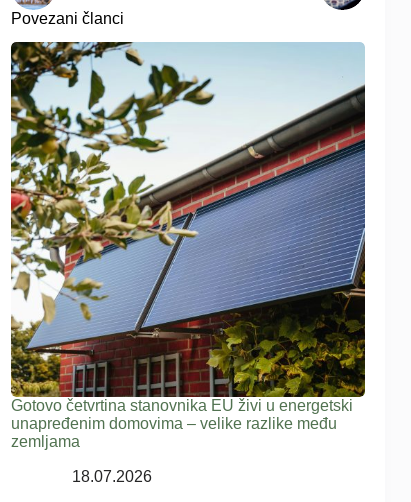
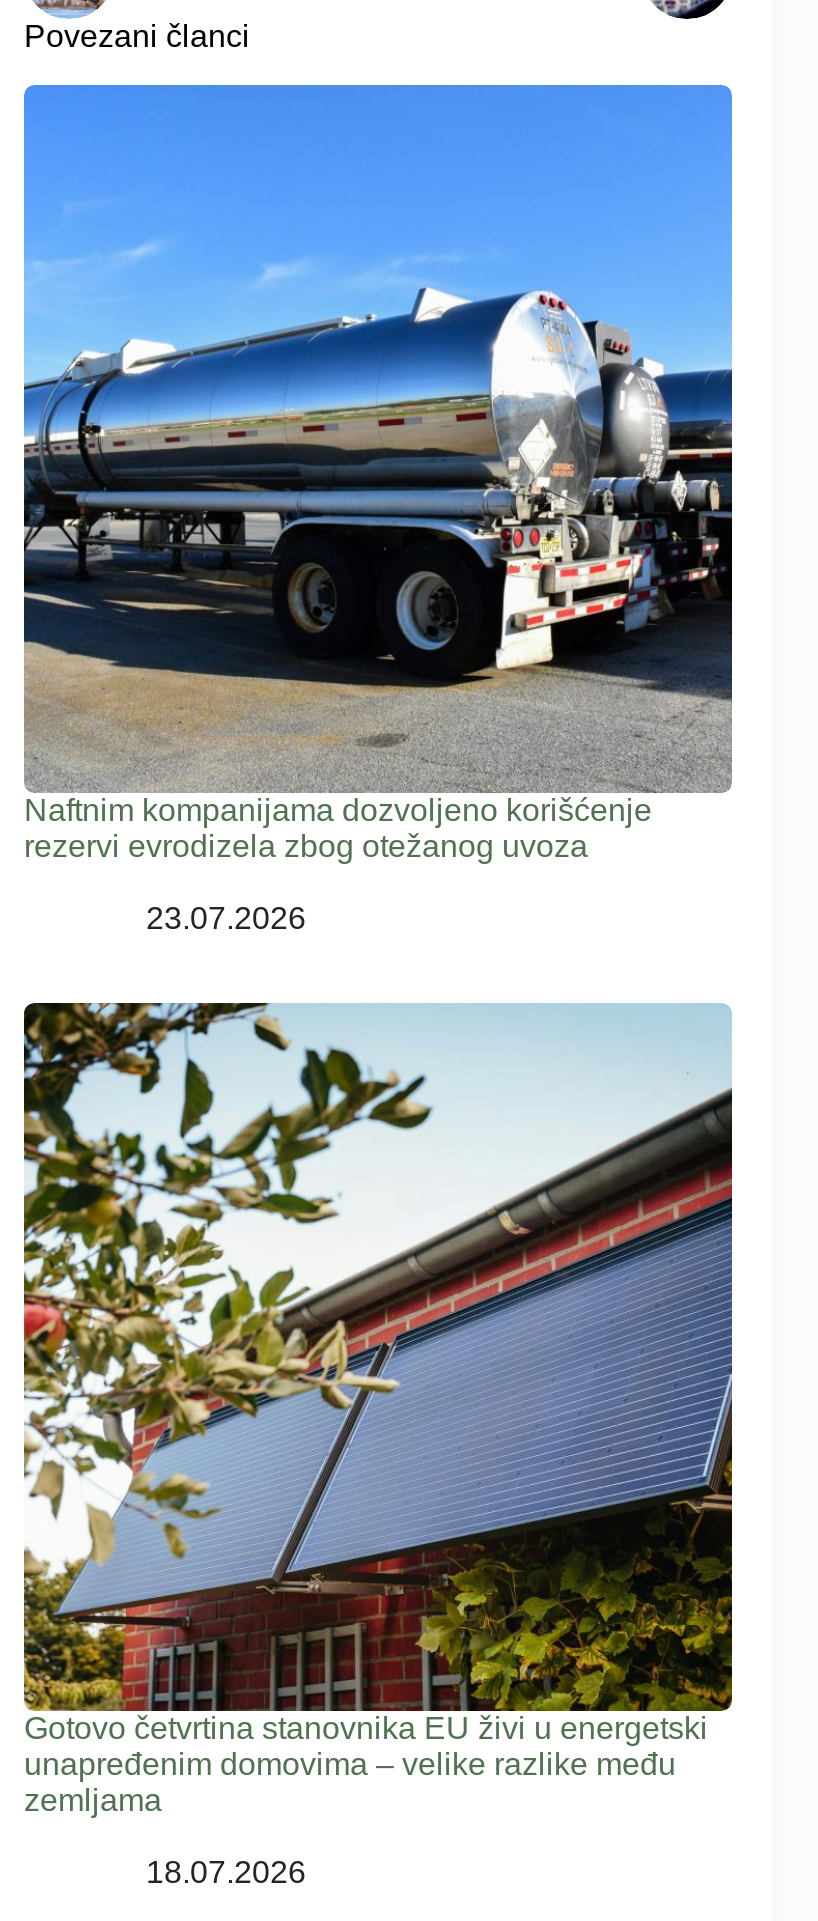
none -> [22,84,734,935] [image] | Naftnim kompanijama dozvoljeno korišćenje | rezervi evrodizela zbog otežanog uvoza | 23.07.2026

